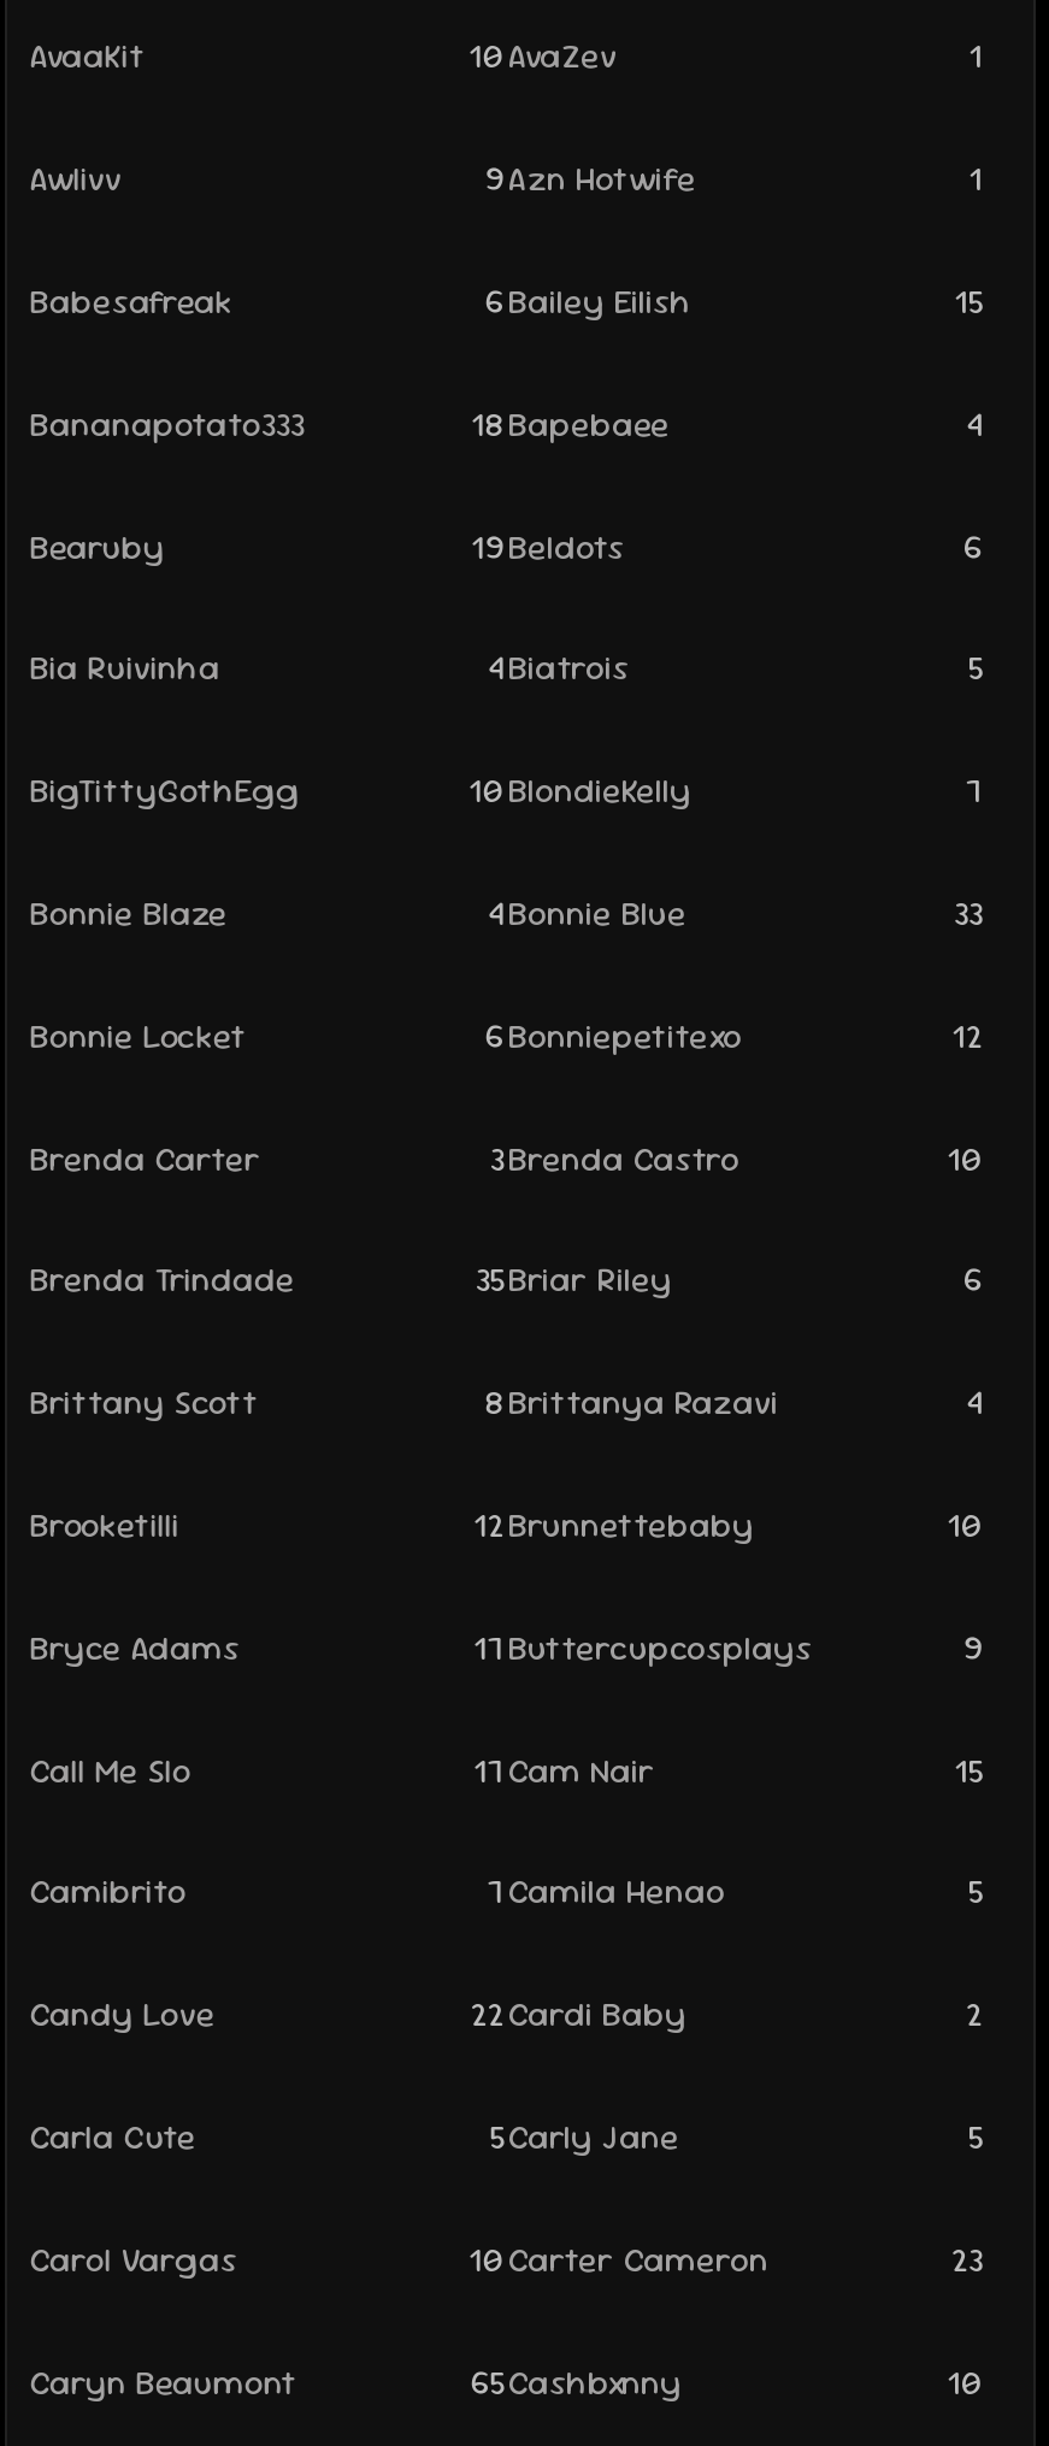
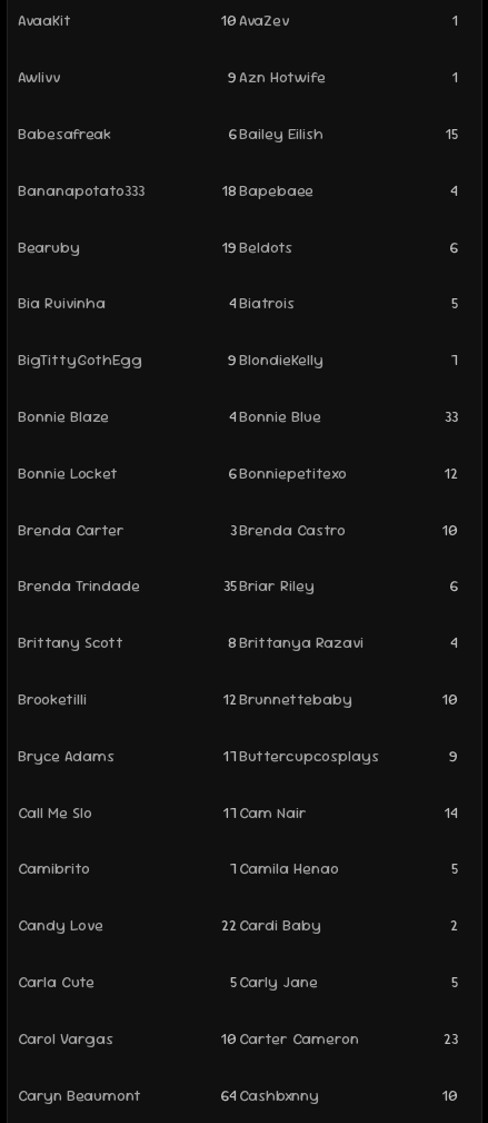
[468,769,691,812] 10 BlondieKelly -> [228,350,323,370] 9 BlondieKelly
[954,1747,983,1791] 15 -> [444,802,458,822] 14
[471,2359,682,2403] 65 Cashbxnny -> [221,1085,319,1105] 64 Cashbxnny

